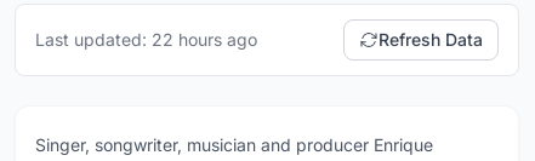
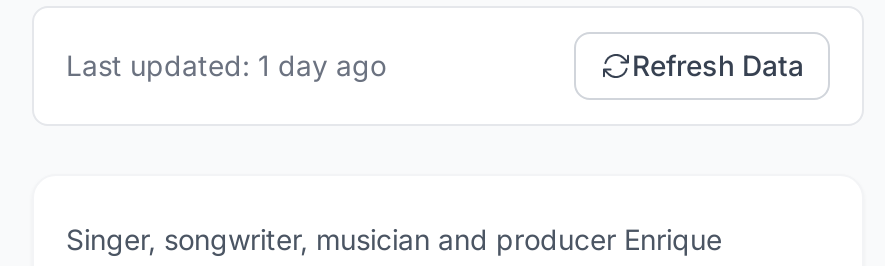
[35,29,257,50] Last updated: 22 hours ago -> [66,48,386,82] Last updated: 1 day ago

